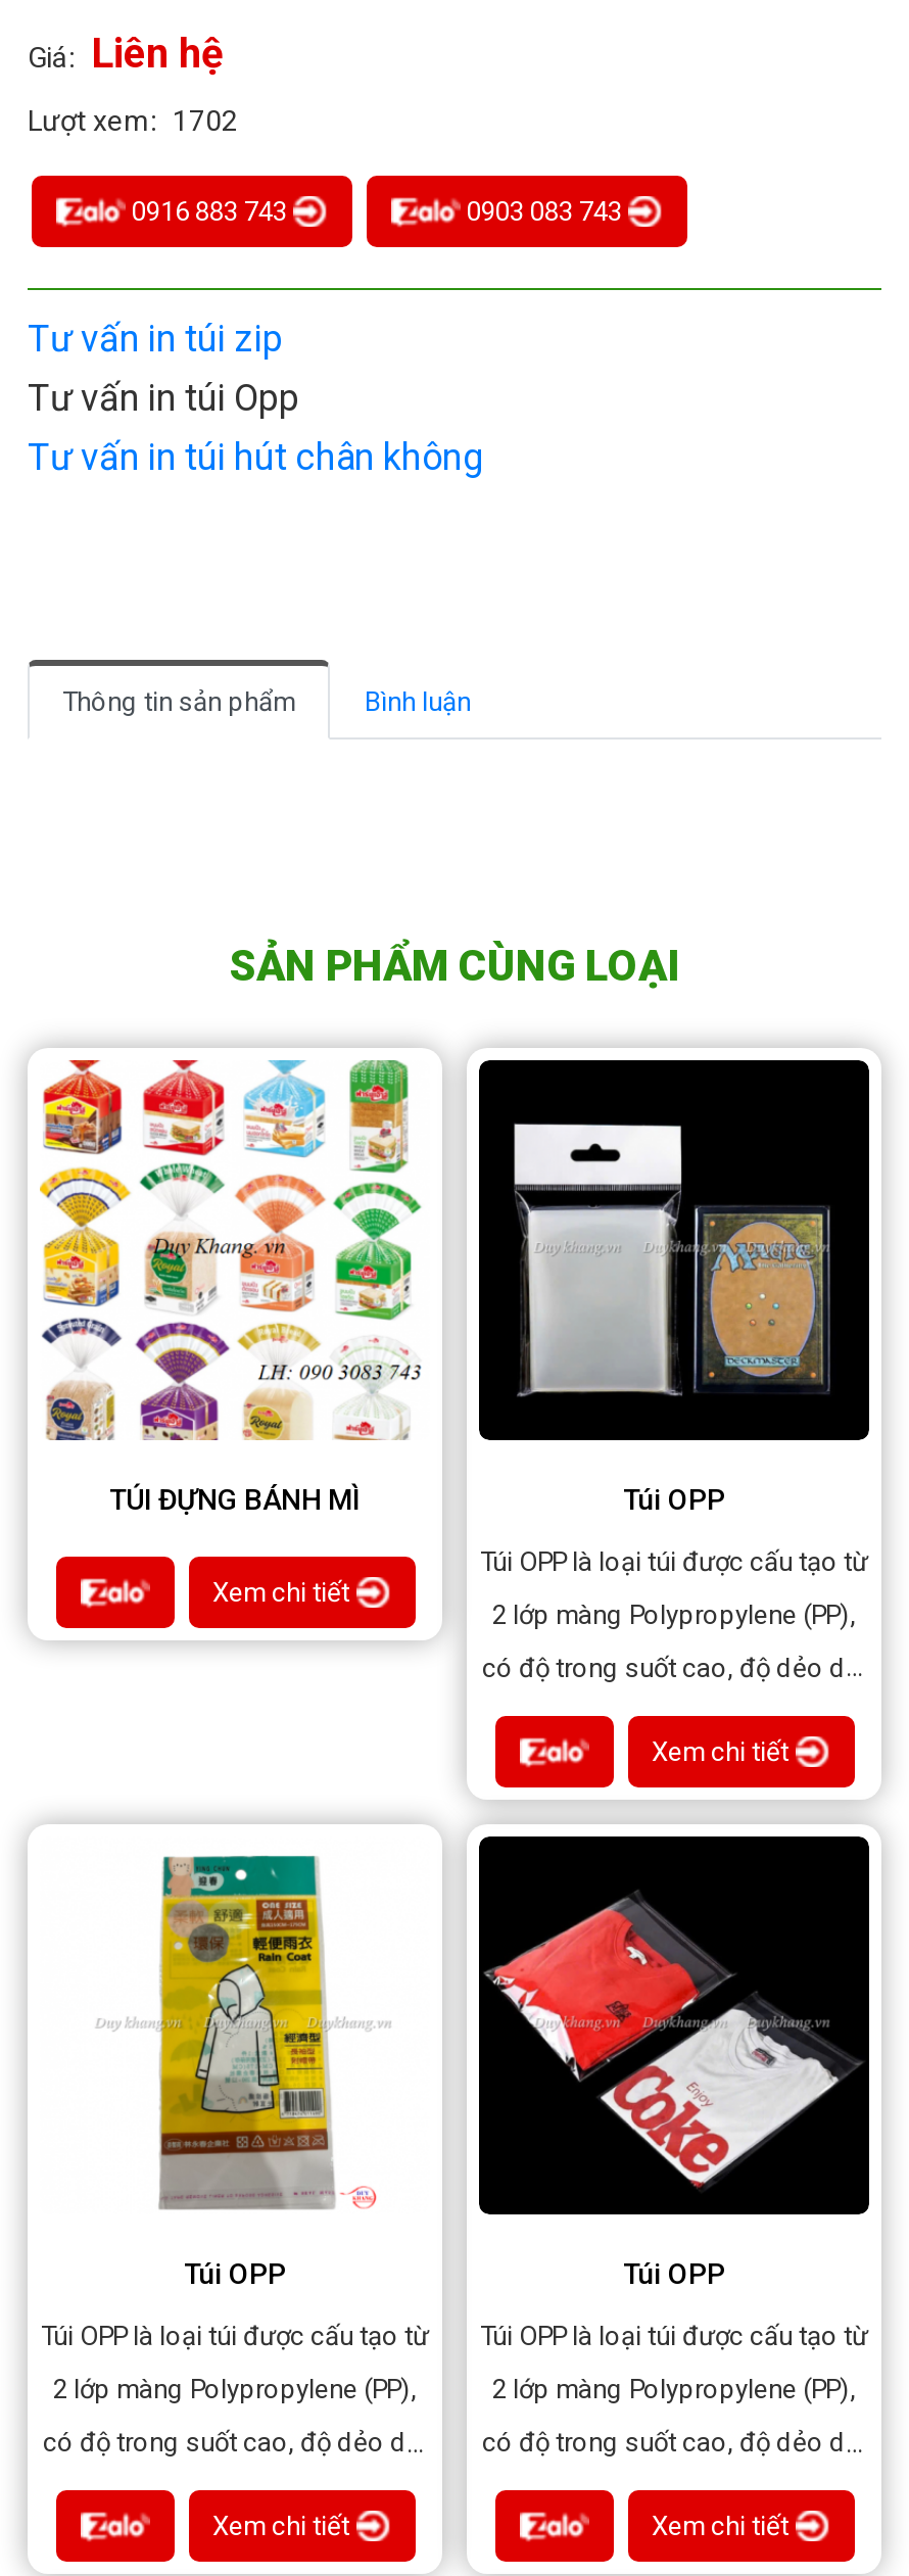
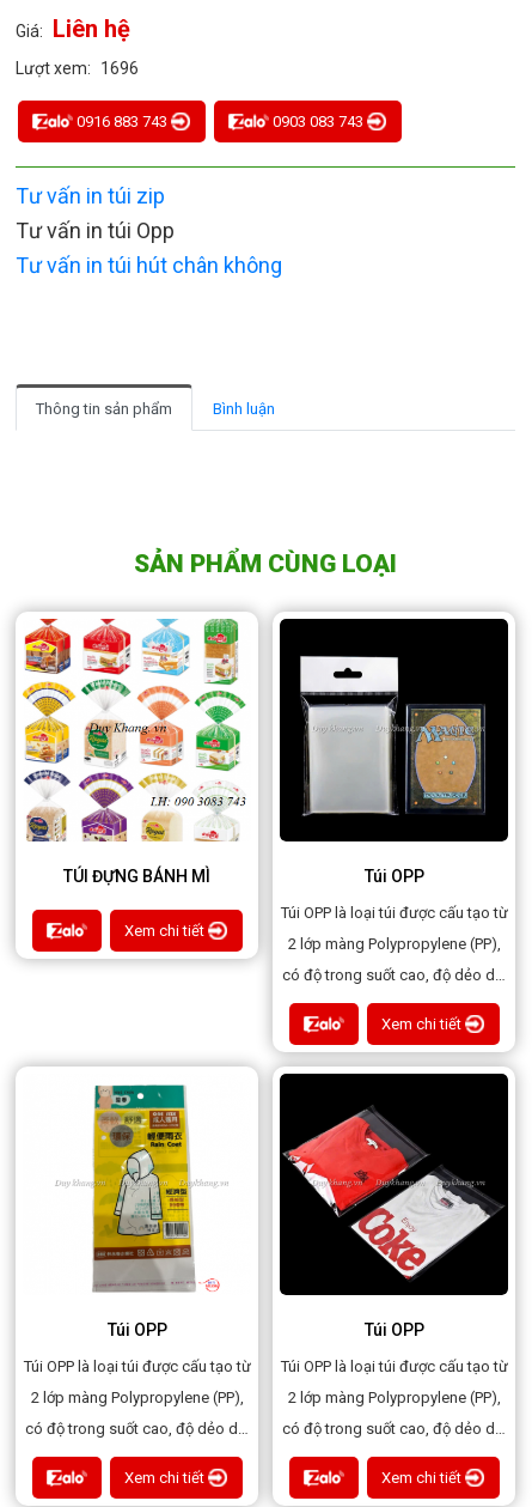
[28,104,238,137] Lượt xem: 1702 -> [16,59,139,78] Lượt xem: 1696

